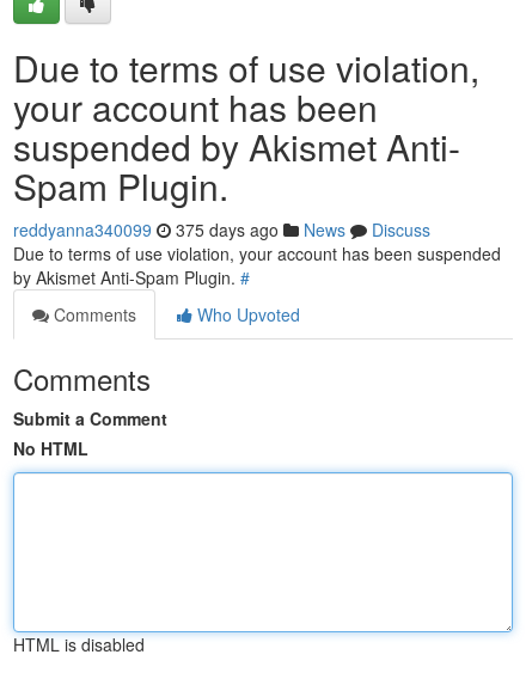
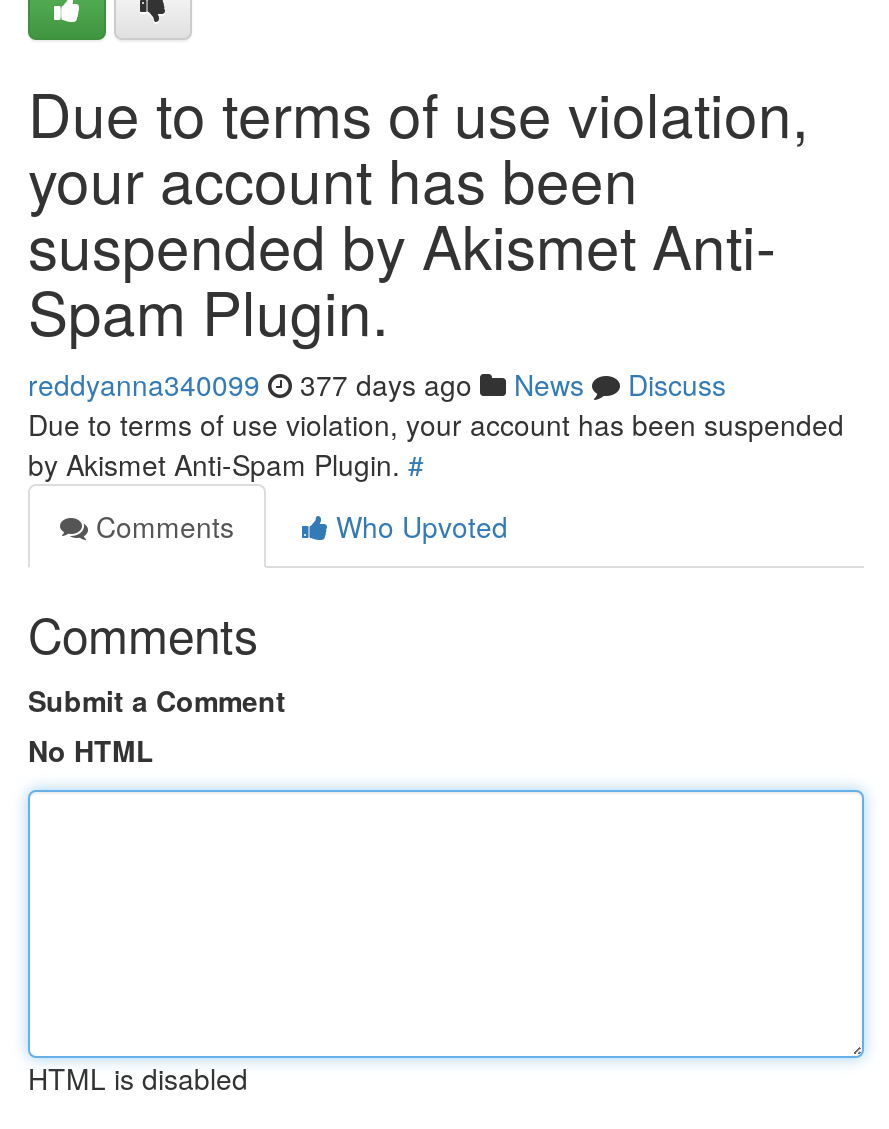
[13,218,430,241] reddyanna340099 375 days ago News Discuss -> [28,364,726,404] reddyanna340099 377 days ago News Discuss

